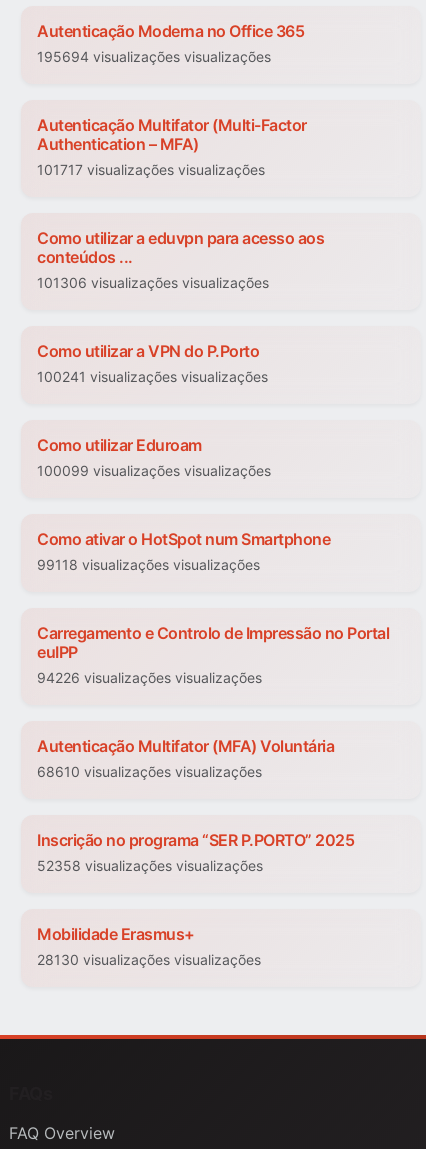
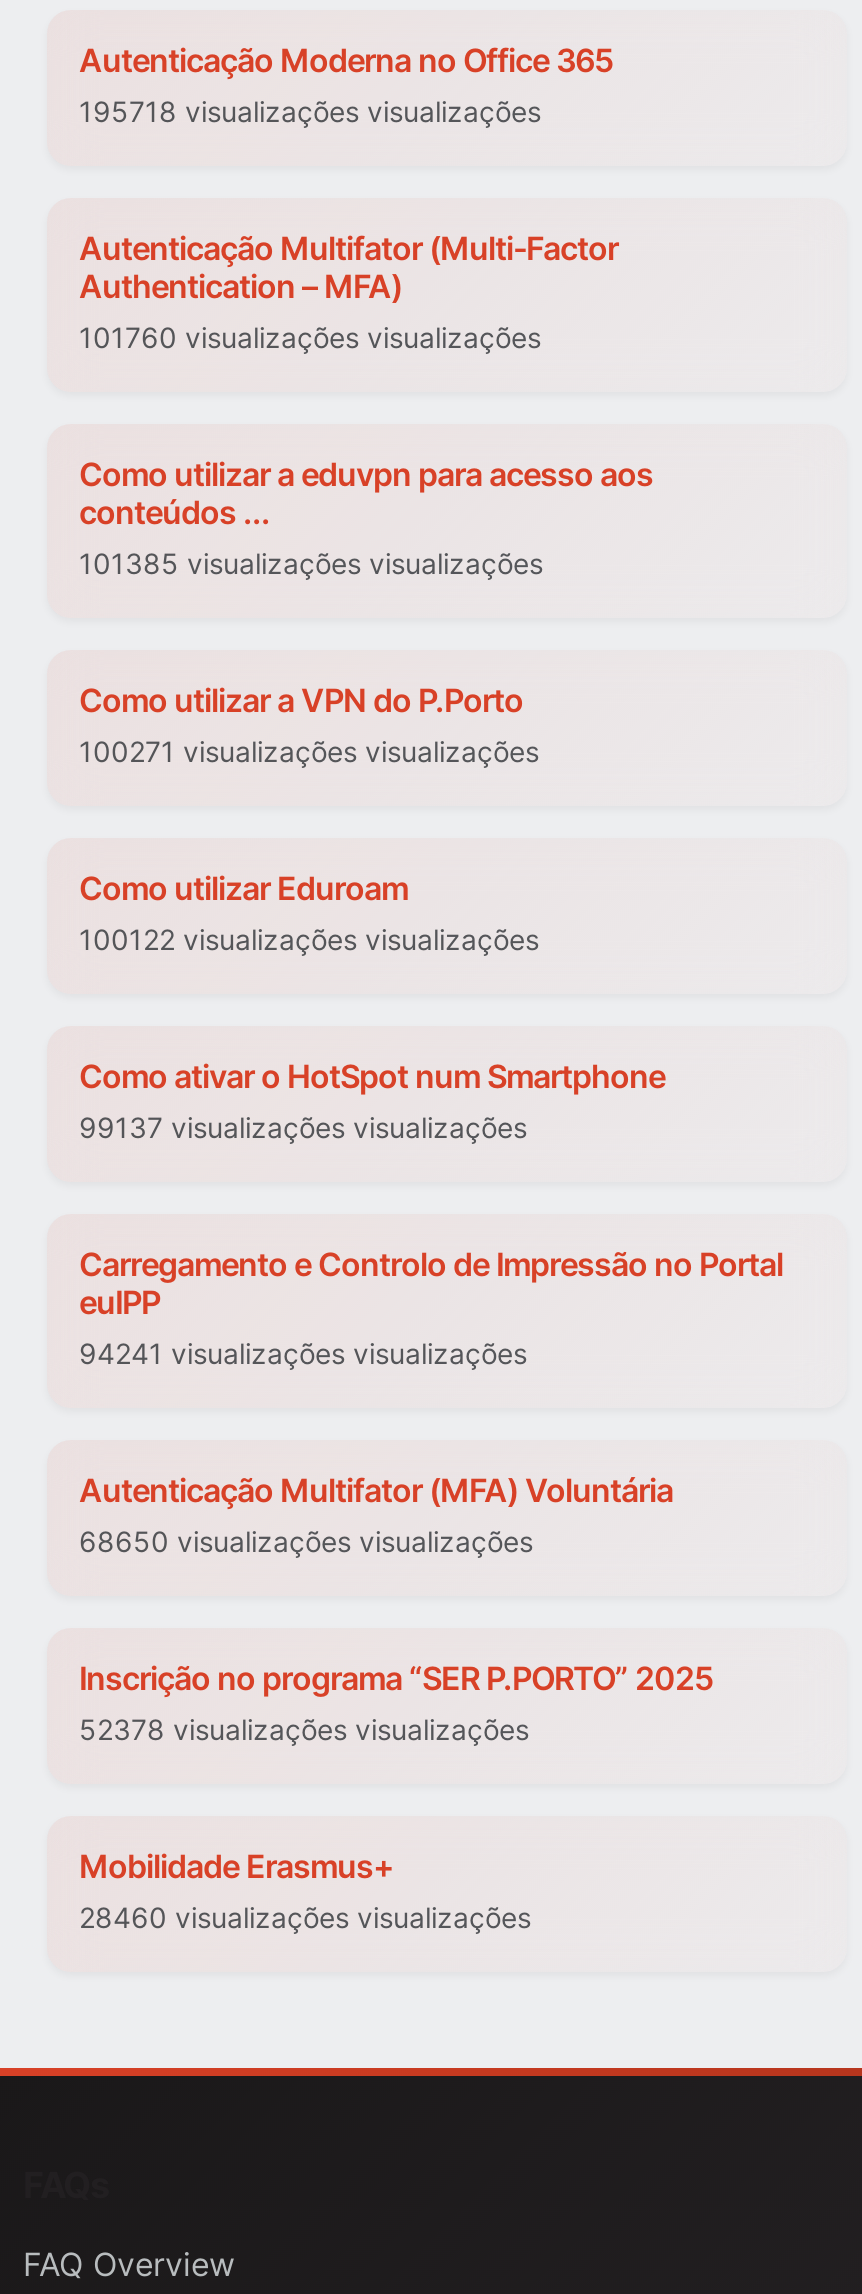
[37,48,271,65] 195694 visualizações visualizações -> [79,95,541,129] 195718 visualizações visualizações
[37,161,265,178] 101717 visualizações visualizações -> [79,321,541,355] 101760 visualizações visualizações
[37,274,269,291] 101306 visualizações visualizações -> [79,547,543,581] 101385 visualizações visualizações
[37,368,268,385] 100241 visualizações visualizações -> [79,735,539,769] 100271 visualizações visualizações
[37,462,271,479] 100099 visualizações visualizações -> [79,923,539,957] 100122 visualizações visualizações
[37,556,260,573] 99118 visualizações visualizações -> [79,1111,527,1145] 99137 visualizações visualizações
[37,669,262,686] 94226 visualizações visualizações -> [79,1337,527,1371] 94241 visualizações visualizações
[37,763,262,780] 68610 visualizações visualizações -> [79,1525,533,1559] 68650 visualizações visualizações
[37,857,263,874] 52358 visualizações visualizações -> [79,1713,529,1747] 52378 visualizações visualizações
[37,951,261,968] 28130 visualizações visualizações -> [79,1901,531,1935] 28460 visualizações visualizações

